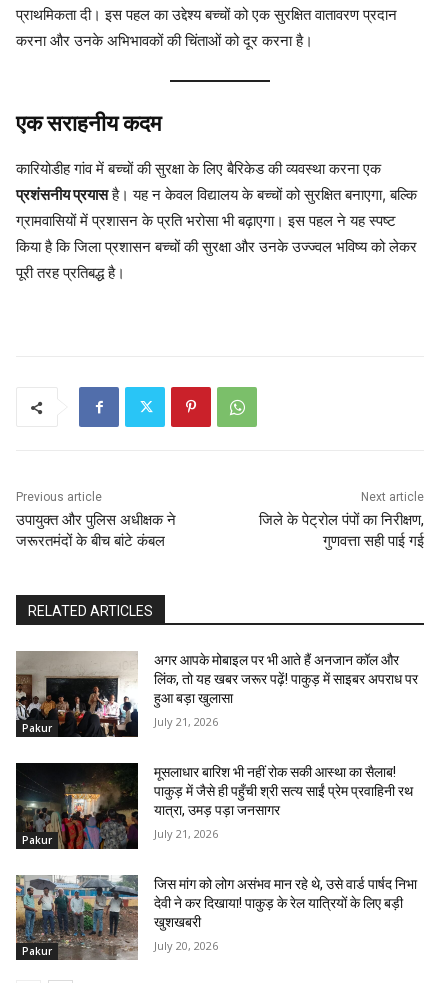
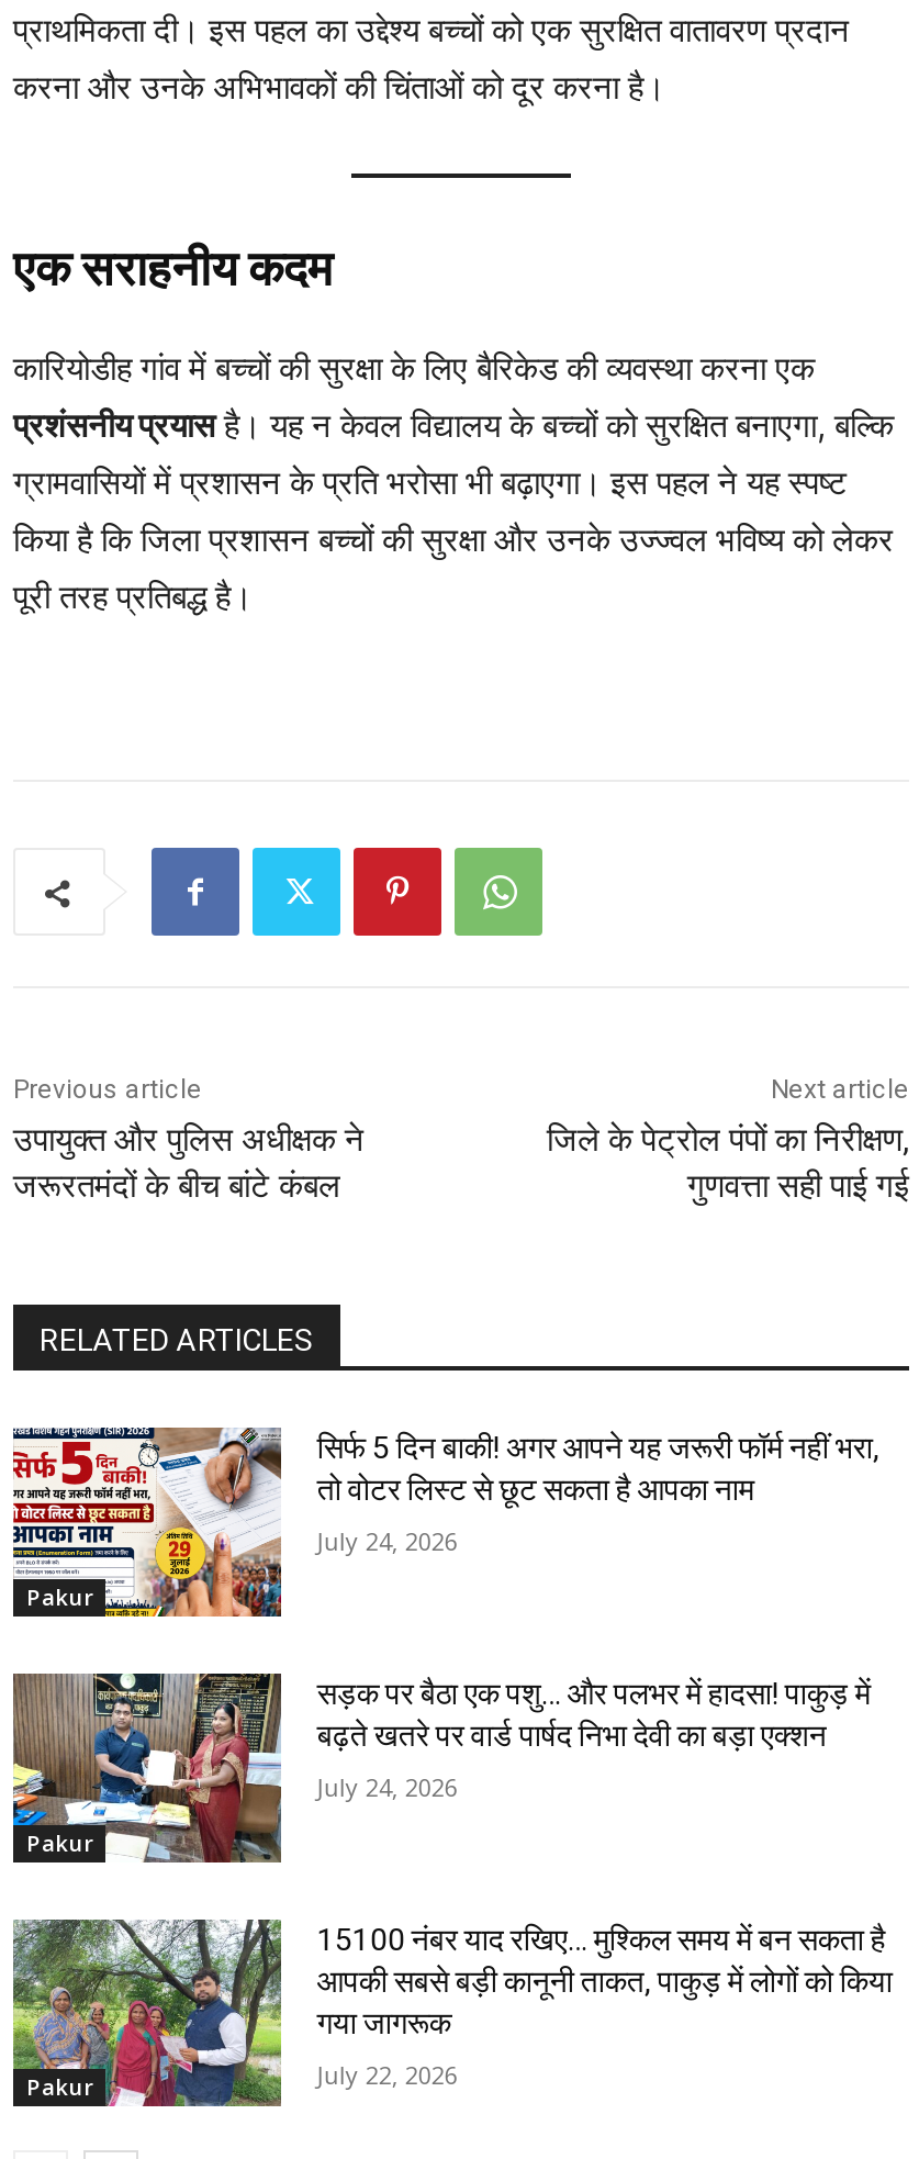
[15,651,418,738] [image] | अगर आपके मोबाइल पर भी आते हैं अनजान कॉल और | लिंक, तो यह खबर जरूर पढ़ें! पाकुड़ में साइबर अपराध पर | हुआ बड़ा खुलासा -> [11,1425,879,1619] [image] | सिर्फ 5 दिन बाकी! अगर आपने यह जरूरी फॉर्म नहीं भरा, | तो वोटर लिस्ट से छूट सकता है आपका नाम
[154,714,218,729] July 21, 2026 -> [317,1525,458,1558] July 24, 2026
[15,762,413,850] [image] | मूसलाधार बारिश भी नहीं रोक सकी आस्था का सैलाब! | पाकुड़ में जैसे ही पहुँची श्री सत्य साईं प्रेम प्रवाहिनी रथ | यात्रा, उमड़ पड़ा जनसागर -> [11,1671,870,1865] [image] | सड़क पर बैठा एक पशु… और पलभर में हादसा! पाकुड़ में | बढ़ते खतरे पर वार्ड पार्षद निभा देवी का बड़ा एक्शन
[154,826,218,841] July 21, 2026 -> [317,1770,458,1803] July 24, 2026
[15,875,417,961] [image] | जिस मांग को लोग असंभव मान रहे थे, उसे वार्ड पार्षद निभा | देवी ने कर दिखाया! पाकुड़ के रेल यात्रियों के लिए बड़ी | खुशखबरी -> [11,1917,892,2108] [image] | 15100 नंबर याद रखिए… मुश्किल समय में बन सकता है | आपकी सबसे बड़ी कानूनी ताकत, पाकुड़ में लोगों को किया | गया जागरूक
[154,937,218,952] July 20, 2026 -> [317,2057,458,2090] July 22, 2026

